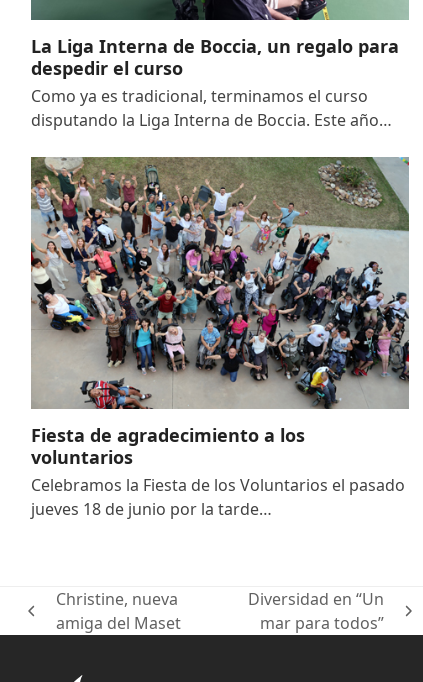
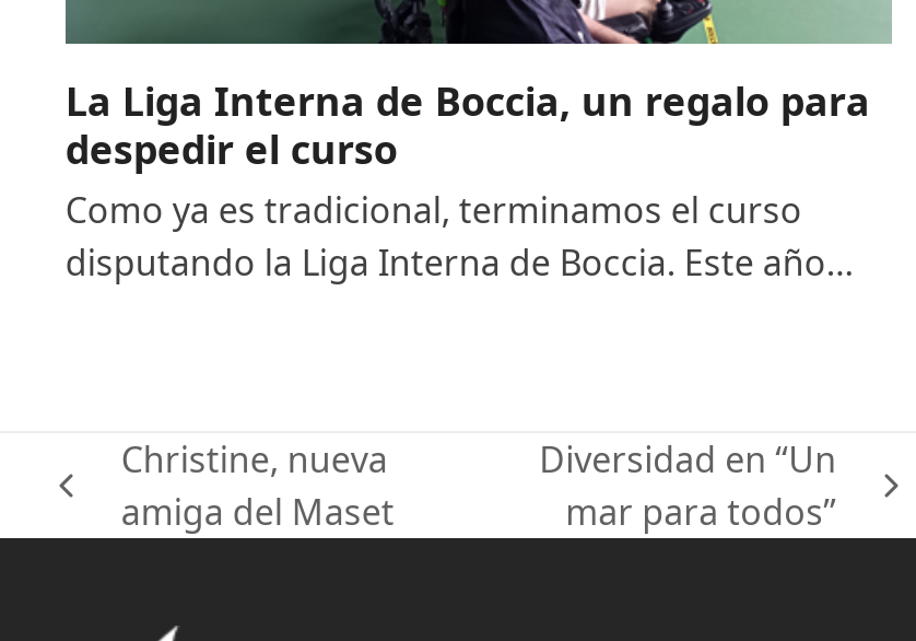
[30,156,410,520] [image] | Fiesta de agradecimiento a los | voluntarios | Celebramos la Fiesta de los Voluntarios el pasado | jueves 18 de junio por la tarde… -> none

